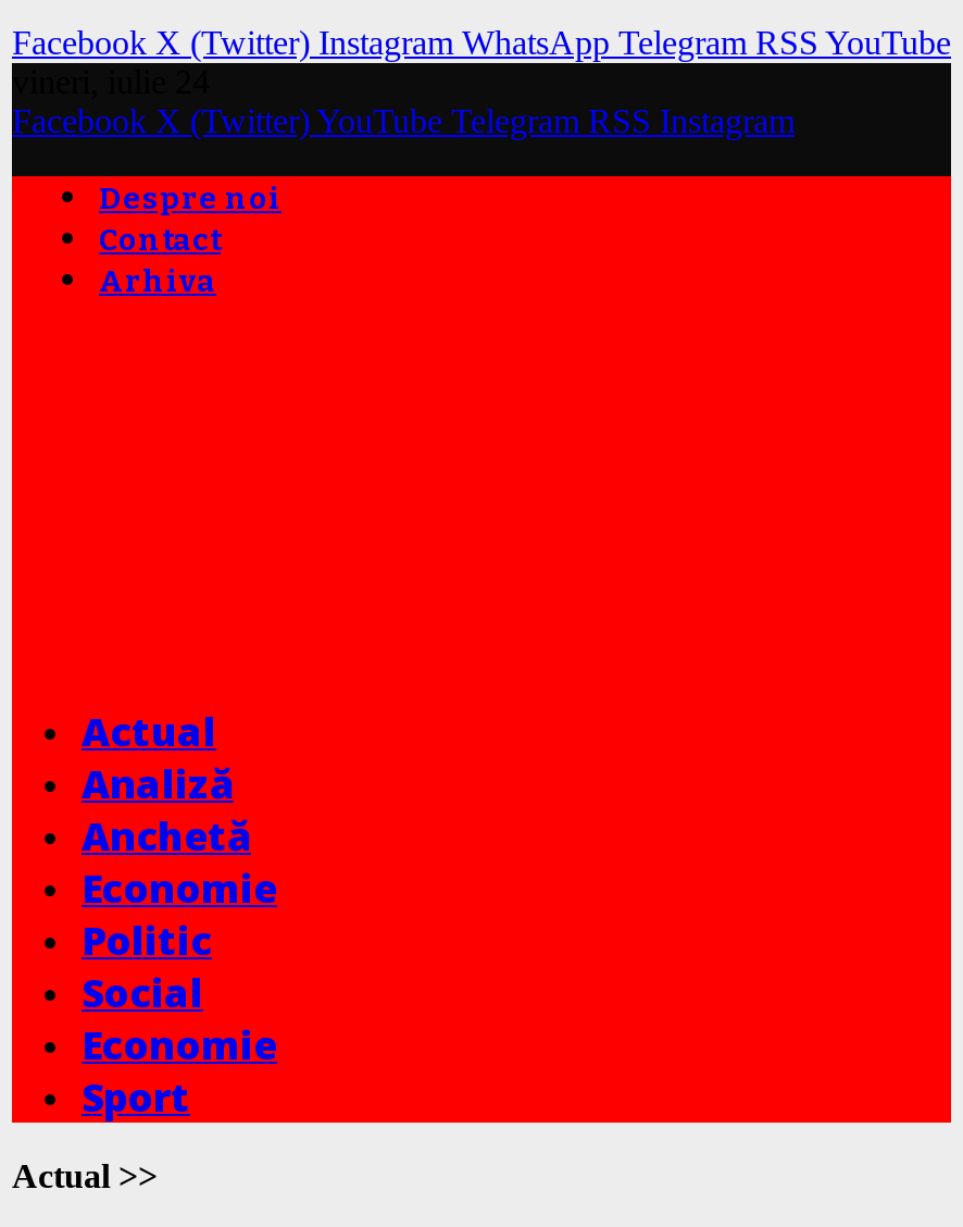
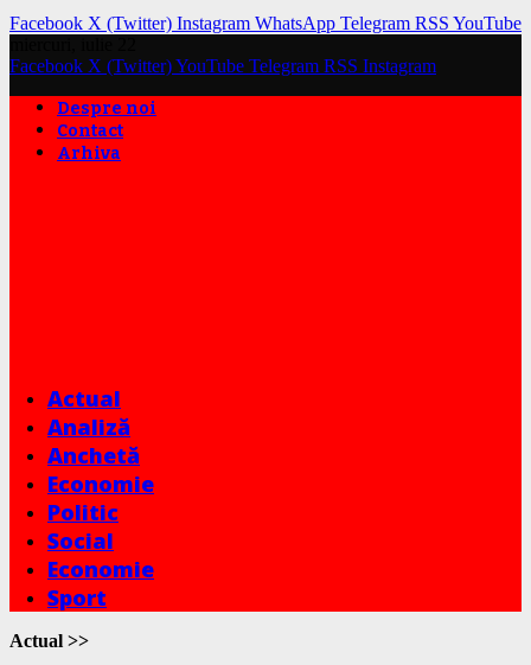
[12,63,210,100] vineri, iulie 24 -> [9,34,136,55] miercuri, iulie 22

